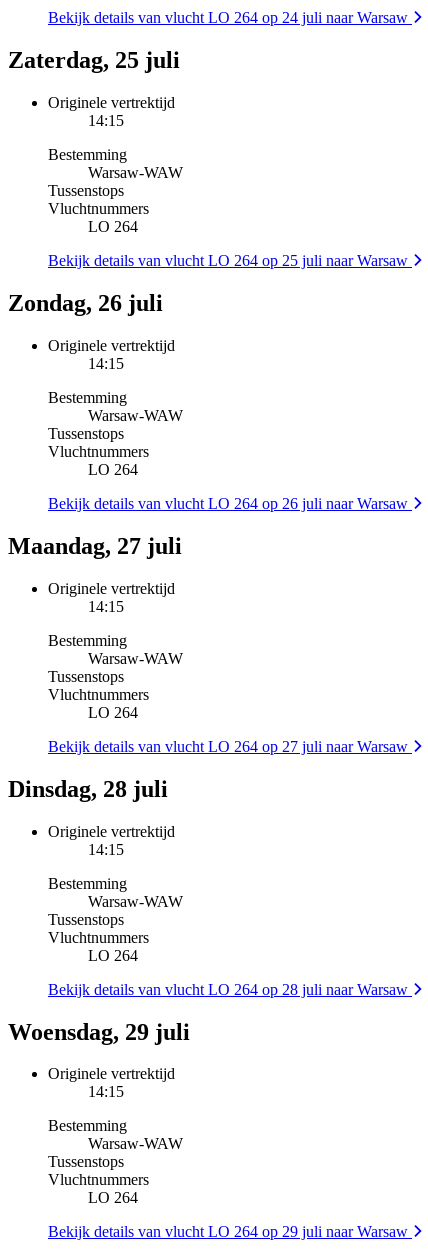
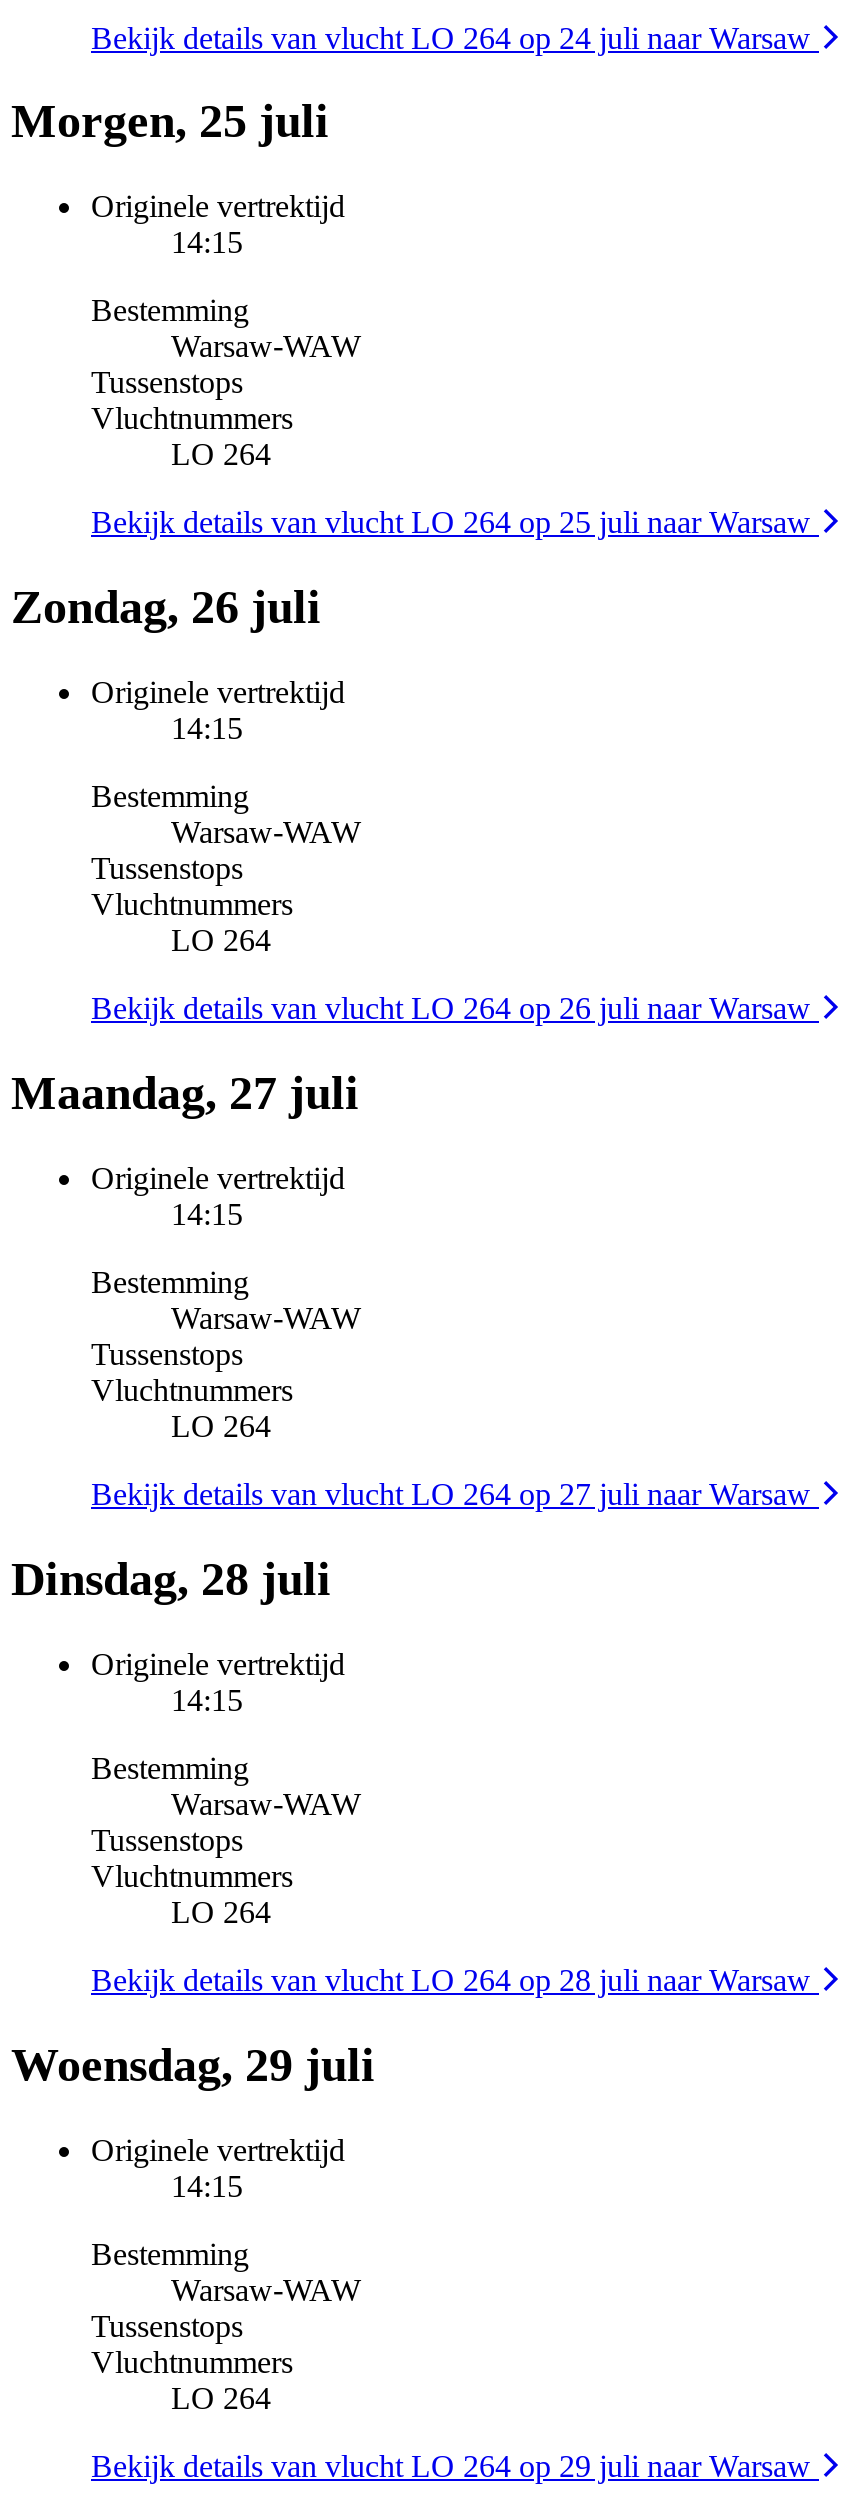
[8,47,180,73] Zaterdag, 25 juli -> [11,95,329,147] Morgen, 25 juli

